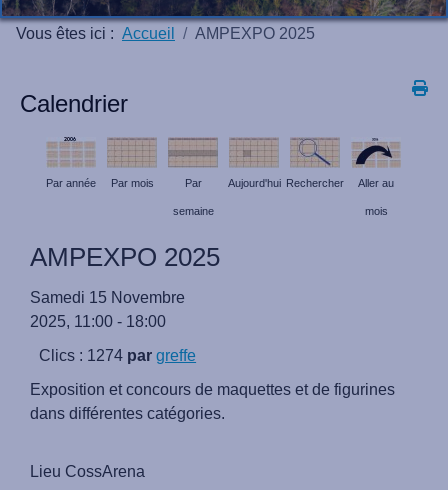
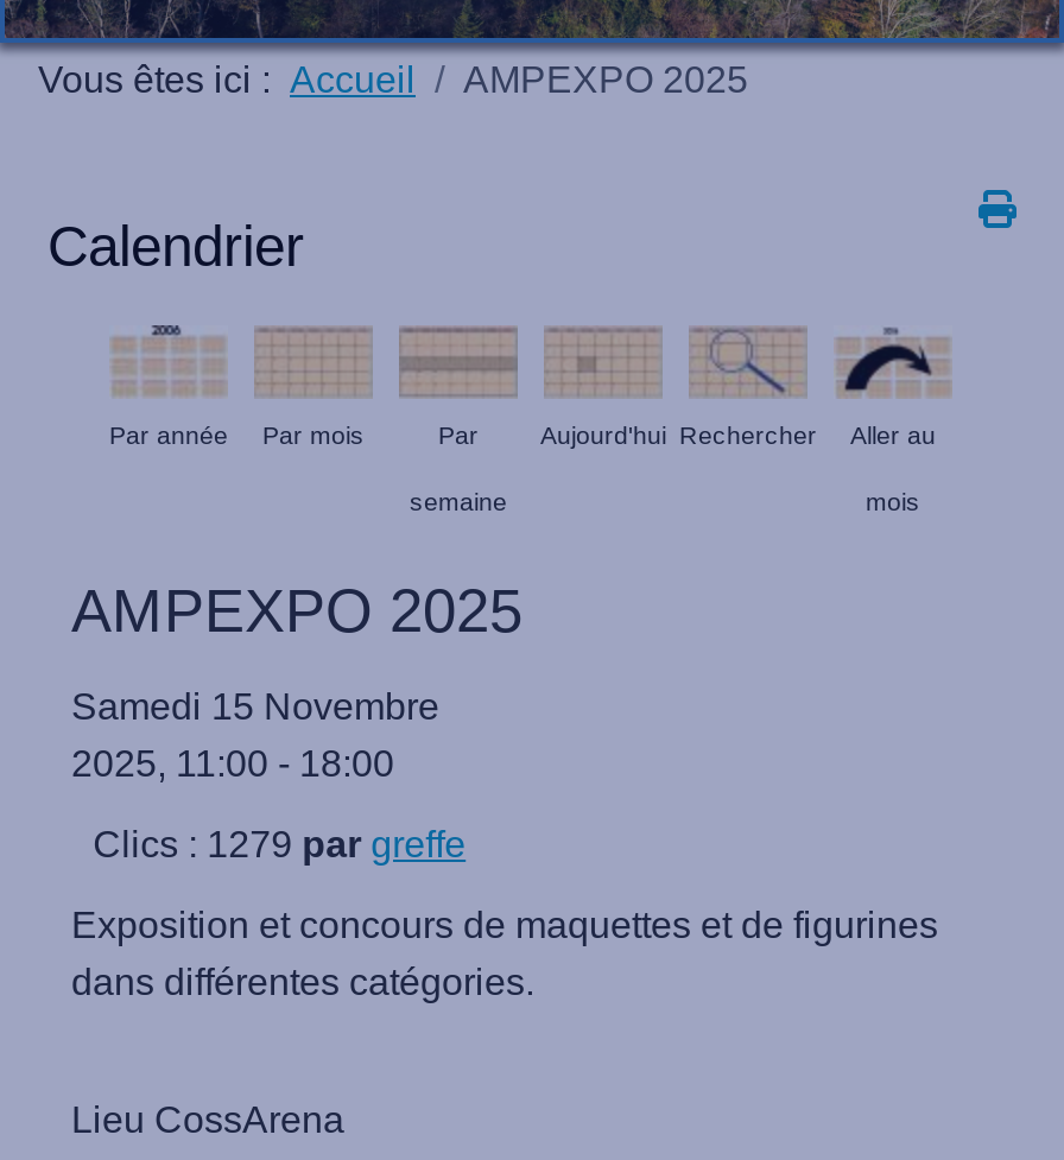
[39,347,196,364] Clics: 1274 par greffe -> [93,824,466,865] Clics: 1279 par greffe

